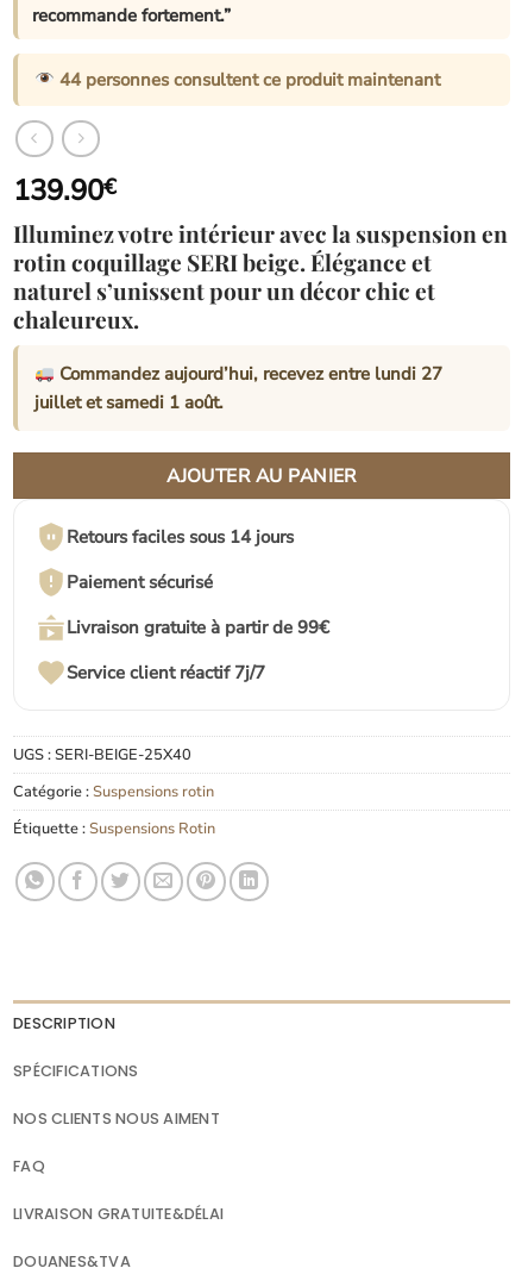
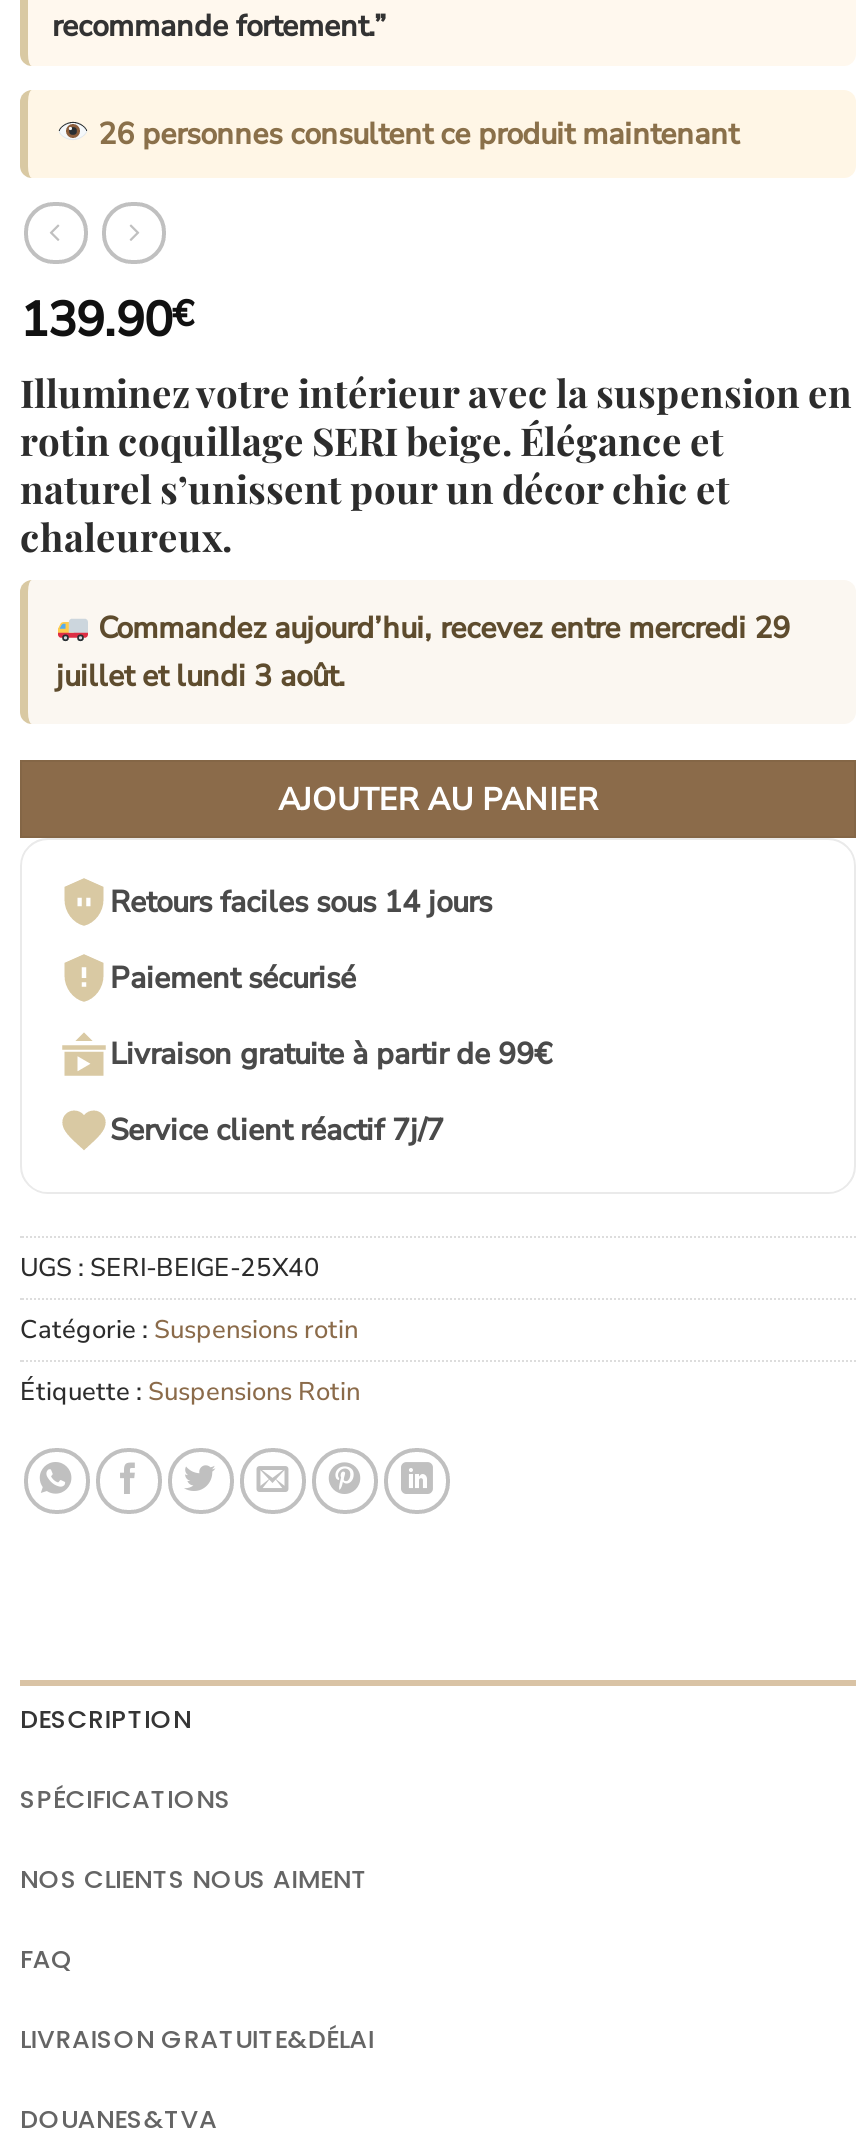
[60,68,440,91] 44 personnes consultent ce produit maintenant -> [98,114,738,154] 26 personnes consultent ce produit maintenant
[55,362,442,386] Commandez aujourd’hui, recevez entre lundi 27 -> [90,608,790,648] Commandez aujourd’hui, recevez entre mercredi 29
[34,391,224,414] juillet et samedi 1 août. -> [56,656,346,696] juillet et lundi 3 août.

